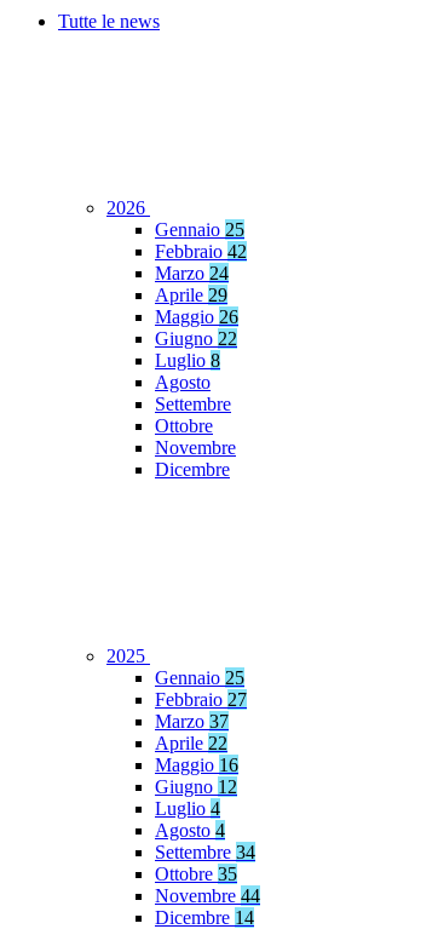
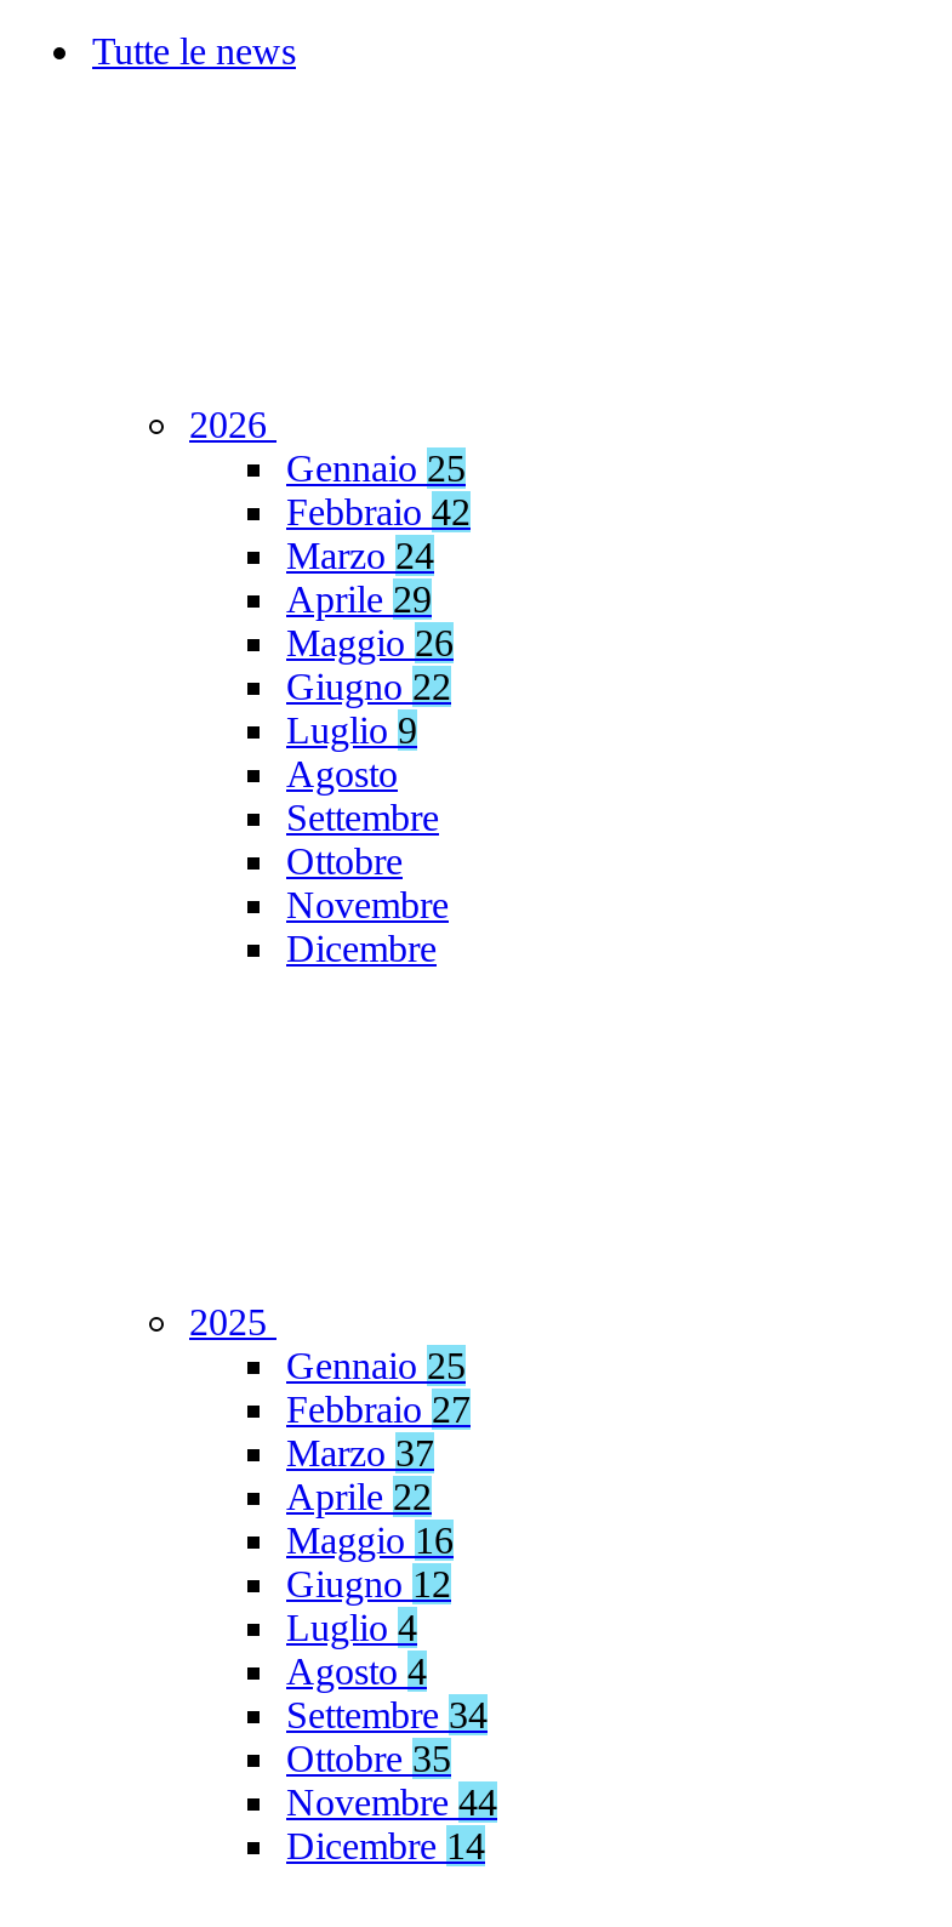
[155,350,220,371] Luglio 8 -> [286,710,417,751] Luglio 9

